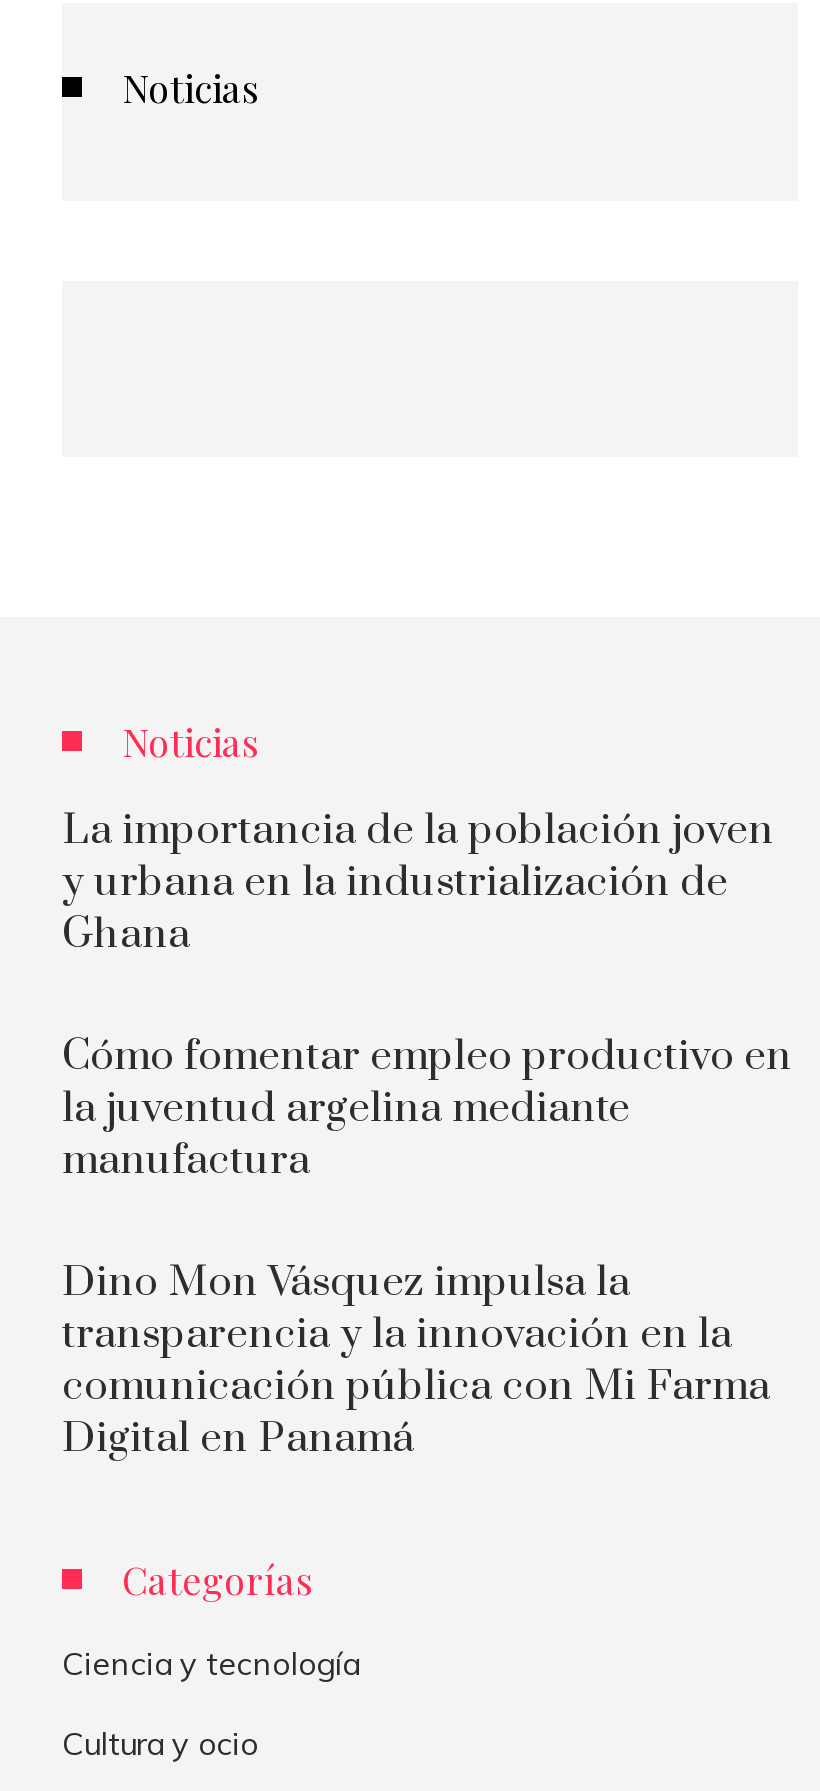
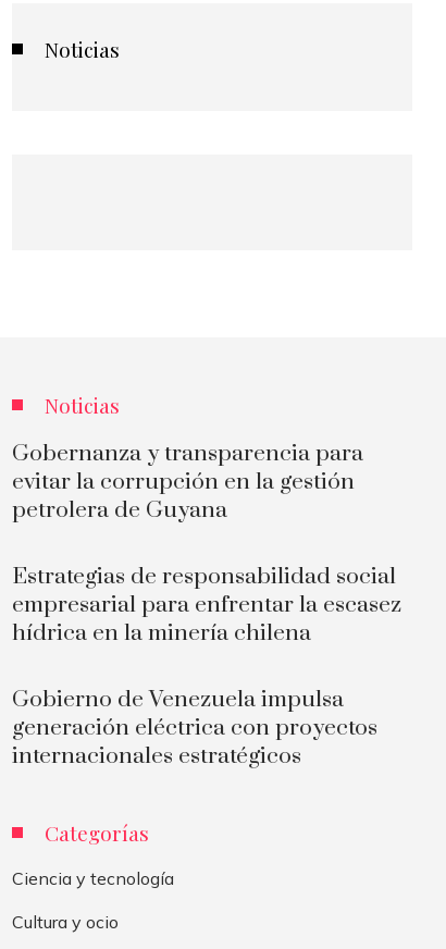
[62,805,774,961] La importancia de la población joven | y urbana en la industrialización de | Ghana -> [12,440,363,525] Gobernanza y transparencia para | evitar la corrupción en la gestión | petrolera de Guyana
[62,1031,792,1187] Cómo fomentar empleo productivo en | la juventud argelina mediante | manufactura -> [12,563,401,648] Estrategias de responsabilidad social | empresarial para enfrentar la escasez | hídrica en la minería chilena
[62,1257,770,1465] Dino Mon Vásquez impulsa la | transparencia y la innovación en la | comunicación pública con Mi Farma | Digital en Panamá -> [12,686,377,771] Gobierno de Venezuela impulsa | generación eléctrica con proyectos | internacionales estratégicos

